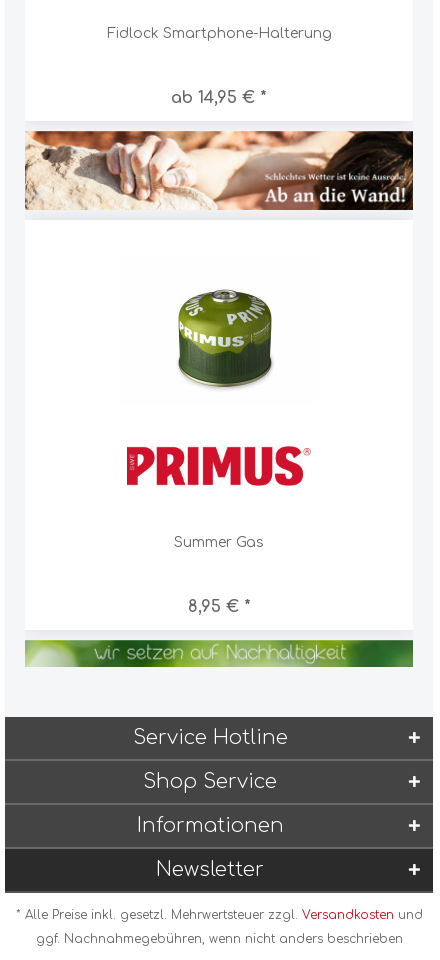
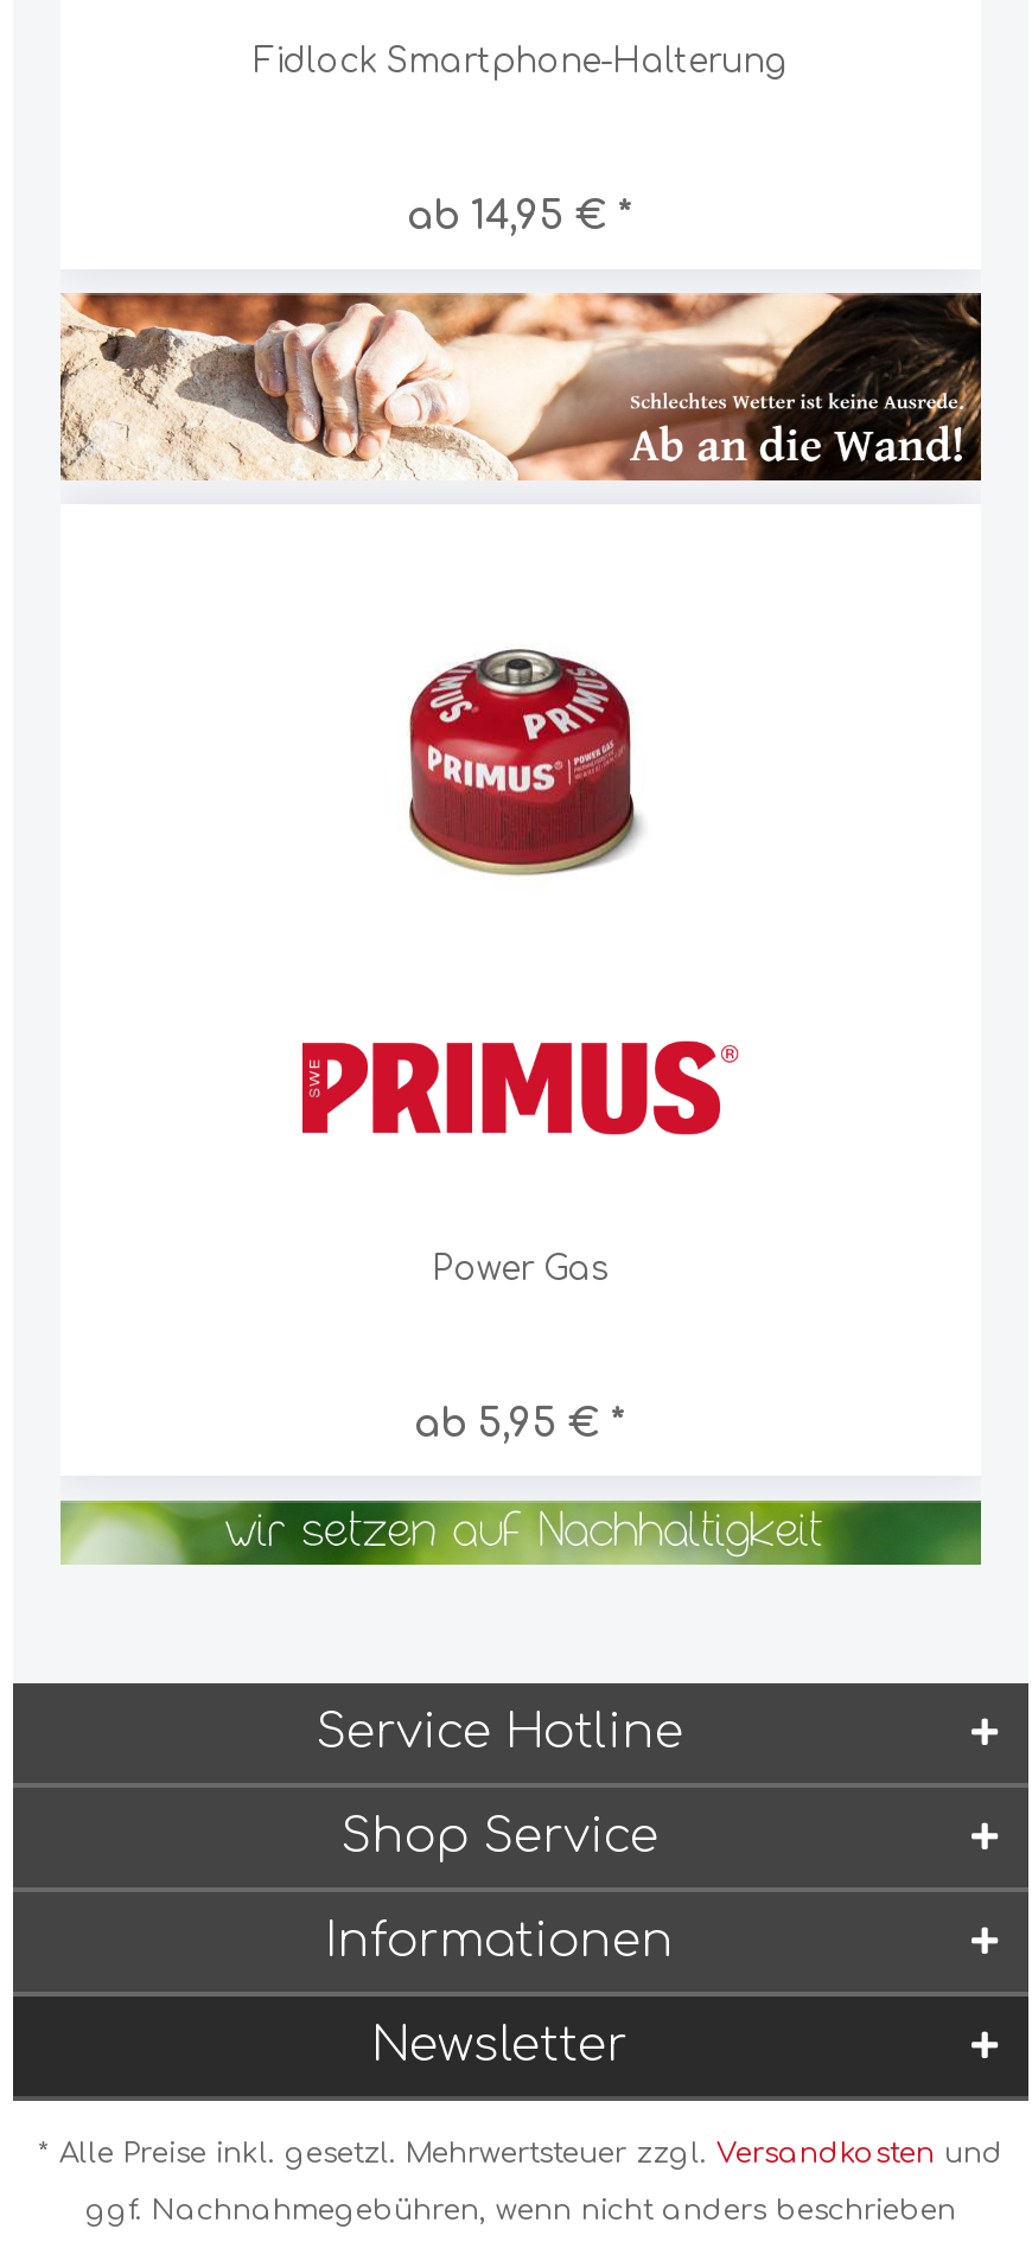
[172,281,273,389] [image] -> [407,647,646,903] [image]
[174,535,264,550] Summer Gas -> [432,1251,610,1287] Power Gas
[187,598,250,616] 8,95 € * -> [414,1402,628,1445] ab 5,95 € *

